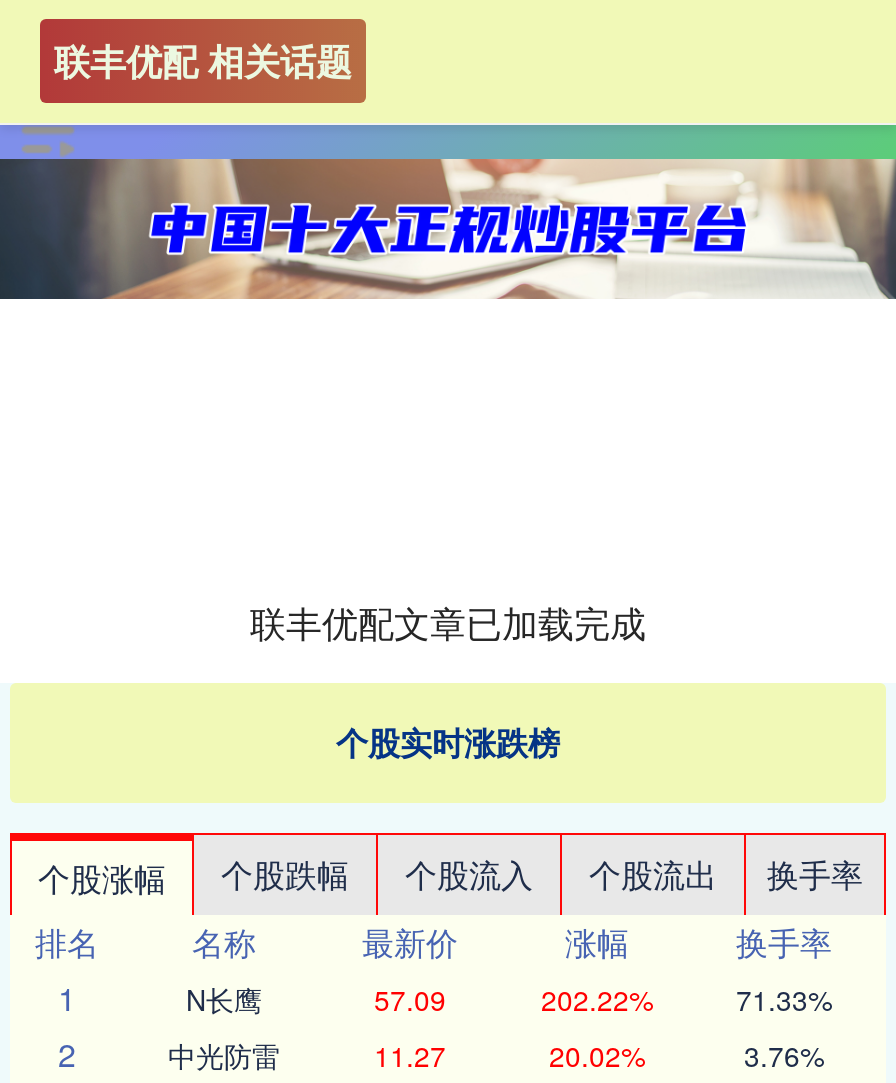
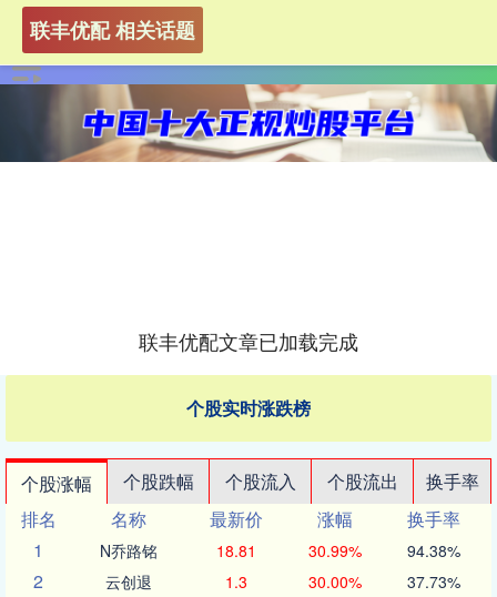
[186,979,832,1019] N长鹰 | 57.09 | 202.22% | 71.33% -> [100,539,460,561] N乔路铭 | 18.81 | 30.99% | 94.38%
[168,1035,824,1075] 中光防雷 | 11.27 | 20.02% | 3.76% -> [105,570,460,593] 云创退 | 1.3 | 30.00% | 37.73%

